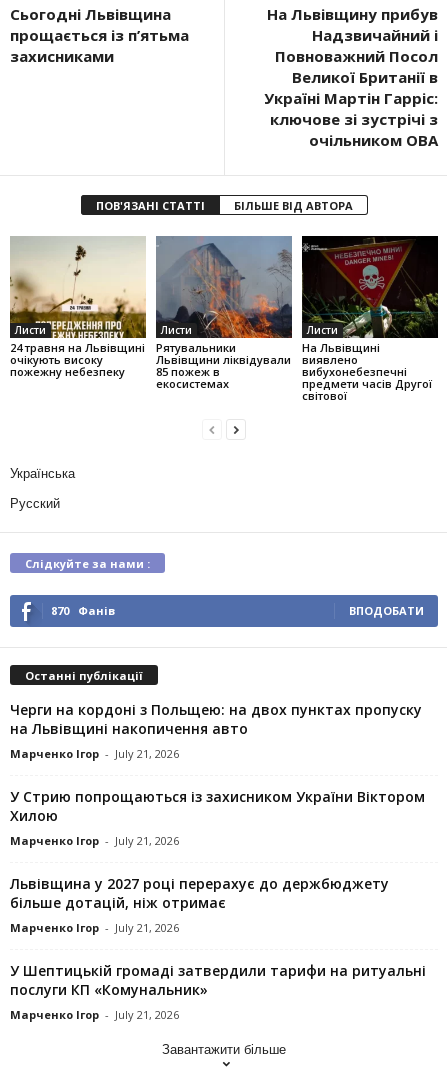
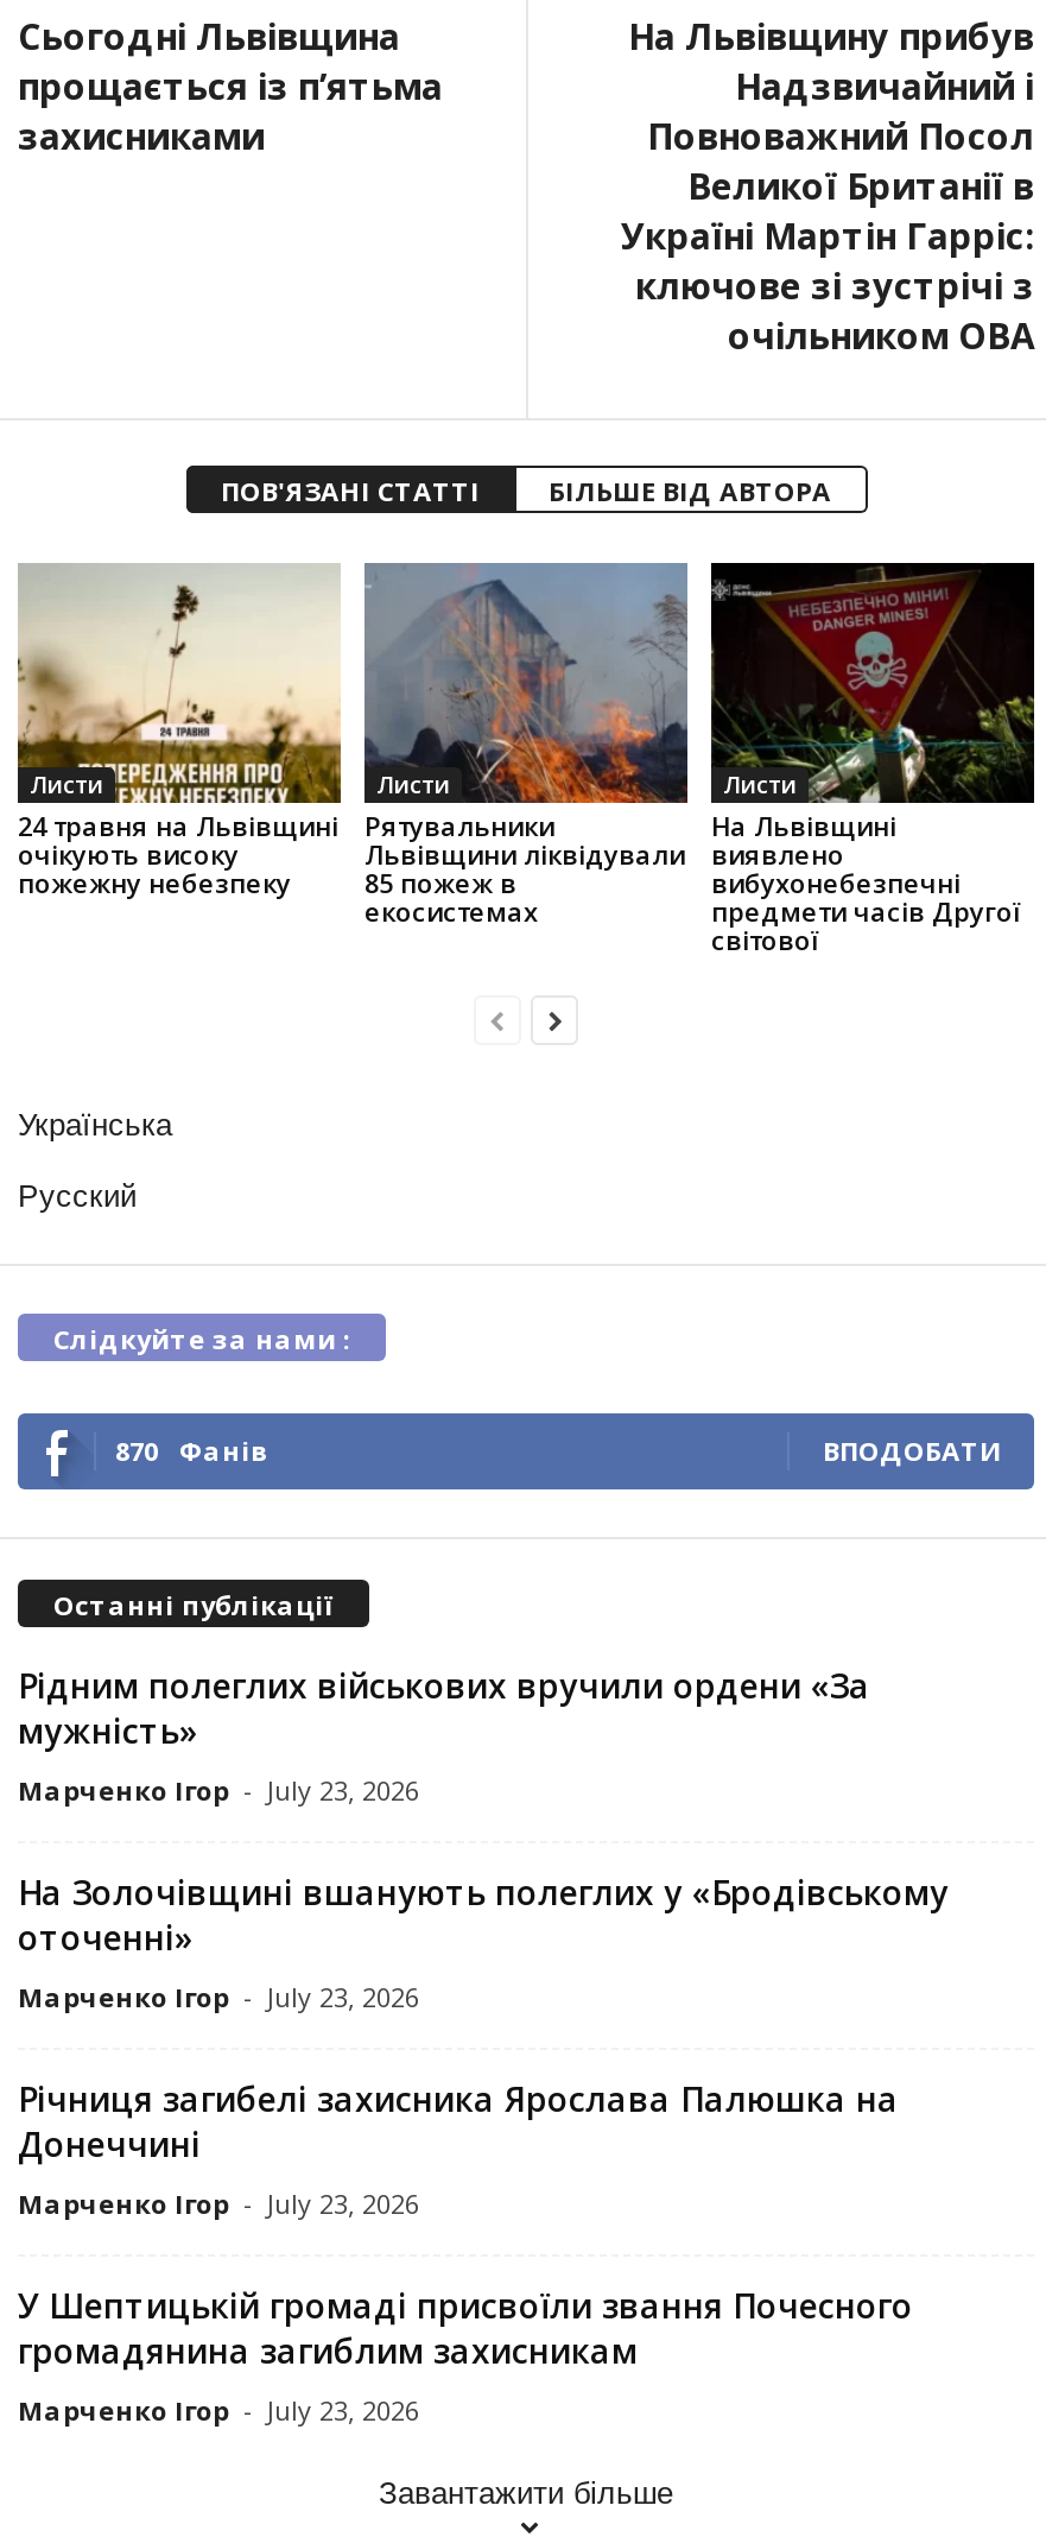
[10,700,422,761] Черги на кордоні з Польщею: на двох пунктах пропуску | на Львівщині накопичення авто | Марченко Ігор - July 21, 2026 -> [18,1663,870,1808] Рідним полеглих військових вручили ордени «За | мужність» | Марченко Ігор - July 23, 2026
[10,787,425,848] У Стрию попрощаються із захисником України Віктором | Хилою | Марченко Ігор - July 21, 2026 -> [18,1869,949,2014] На Золочівщині вшанують полеглих у «Бродівському | оточенні» | Марченко Ігор - July 23, 2026
[10,874,389,935] Львівщина у 2027 році перерахує до держбюджету | більше дотацій, ніж отримає | Марченко Ігор - July 21, 2026 -> [18,2076,899,2221] Річниця загибелі захисника Ярослава Палюшка на | Донеччині | Марченко Ігор - July 23, 2026
[10,961,426,1022] У Шептицькій громаді затвердили тарифи на ритуальні | послуги КП «Комунальник» | Марченко Ігор - July 21, 2026 -> [18,2283,913,2428] У Шептицькій громаді присвоїли звання Почесного | громадянина загиблим захисникам | Марченко Ігор - July 23, 2026

